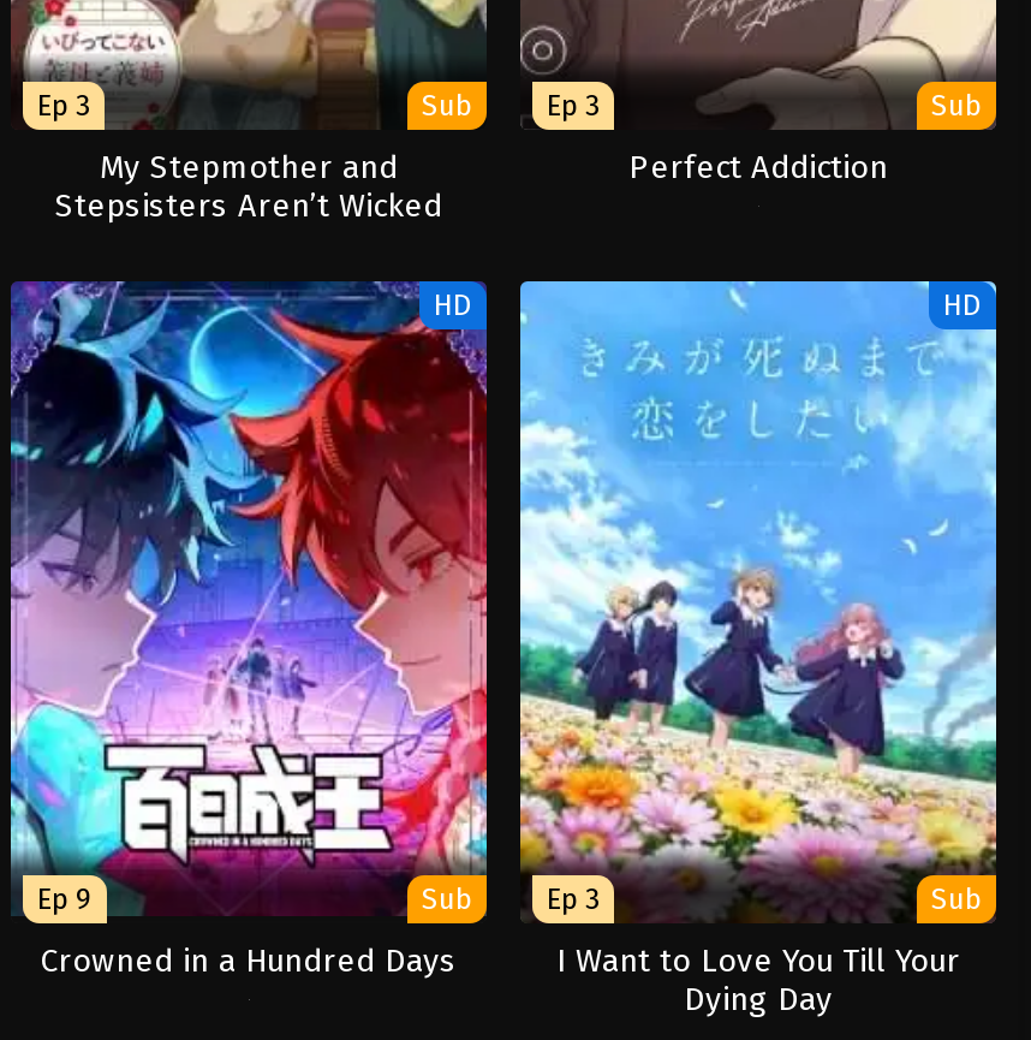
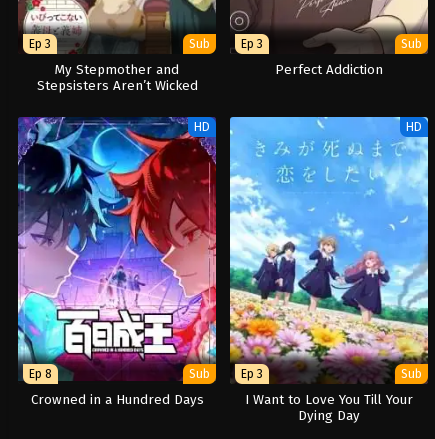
[37,883,93,917] Ep 9 -> [29,367,52,381] Ep 8

